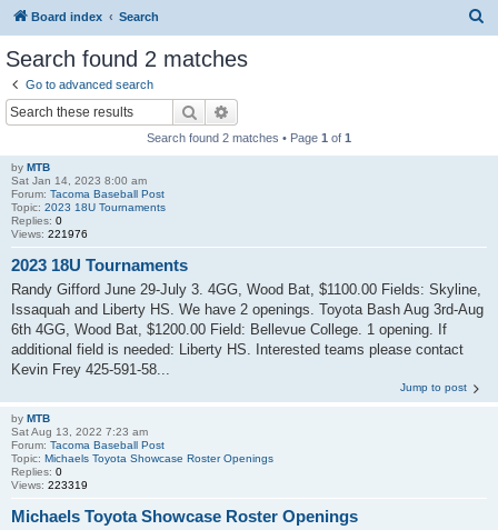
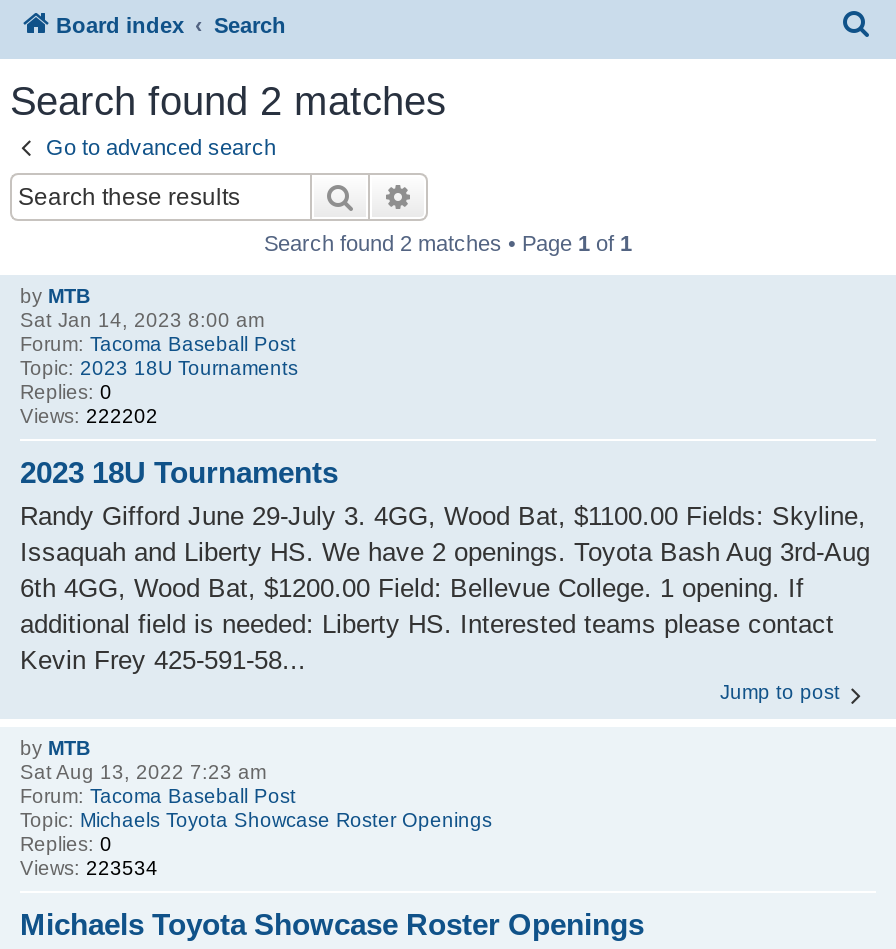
[11,227,88,239] Views: 221976 -> [20,404,158,426] Views: 222202
[11,479,88,491] Views: 223319 -> [20,857,158,879] Views: 223534

